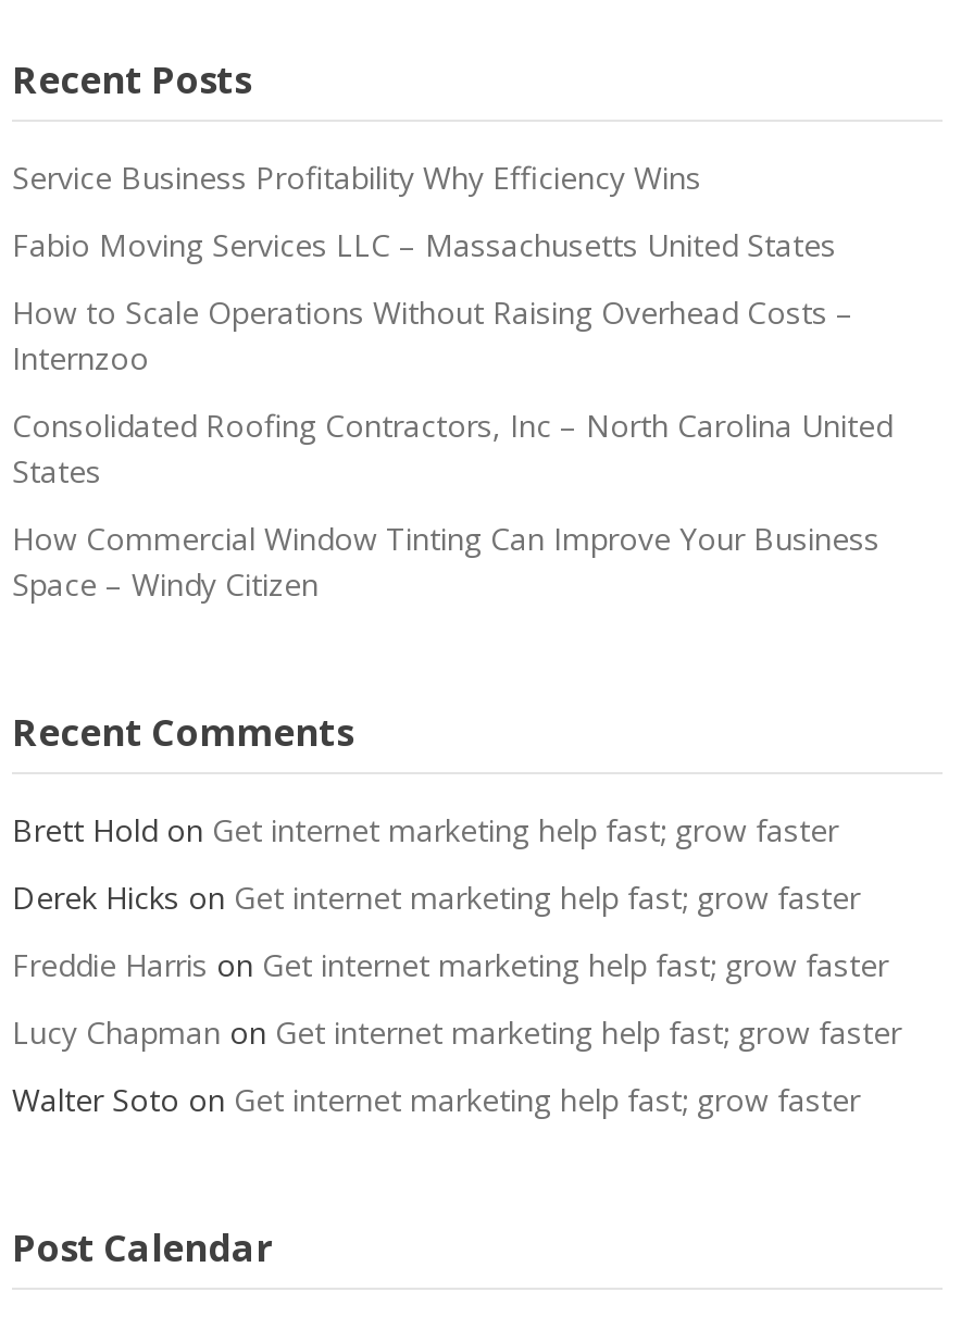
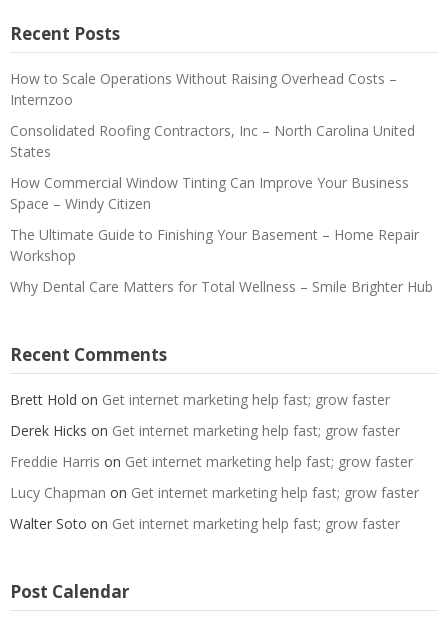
[12,157,836,265] Service Business Profitability Why Efficiency Wins | Fabio Moving Services LLC – Massachusetts United States -> none
moved [12,291,893,605] -> [10,69,415,213]: How to Scale Operations Without Raising Overhead Costs – | Internzoo | Consolidated Roofing Contractors, Inc – North Carolina United | States | How Commercial Window Tinting Can Improve Your Business | Space – Windy Citizen
none -> [10,225,433,296] The Ultimate Guide to Finishing Your Basement – Home Repair | Workshop | Why Dental Care Matters for Total Wellness – Smile Brighter Hub

